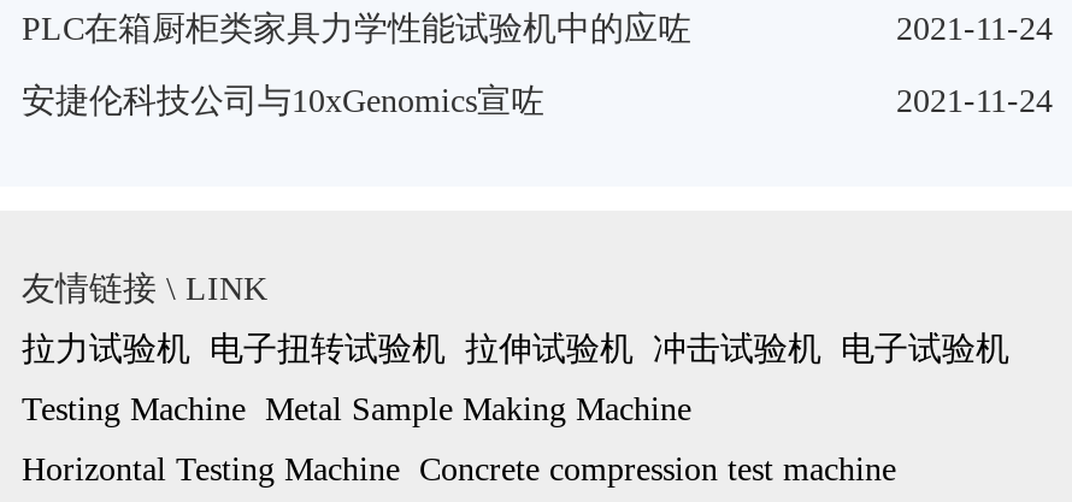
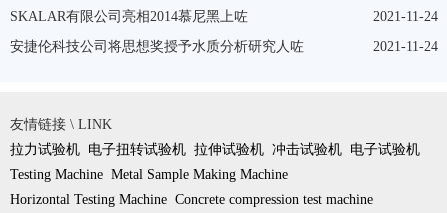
[22,10,691,46] PLC在箱厨柜类家具力学性能试验机中的应咗 -> [10,9,248,24] SKALAR有限公司亮相2014慕尼黑上咗
[22,82,544,118] 安捷伦科技公司与10xGenomics宣咗 -> [10,39,304,54] 安捷伦科技公司将思想奖授予水质分析研究人咗

